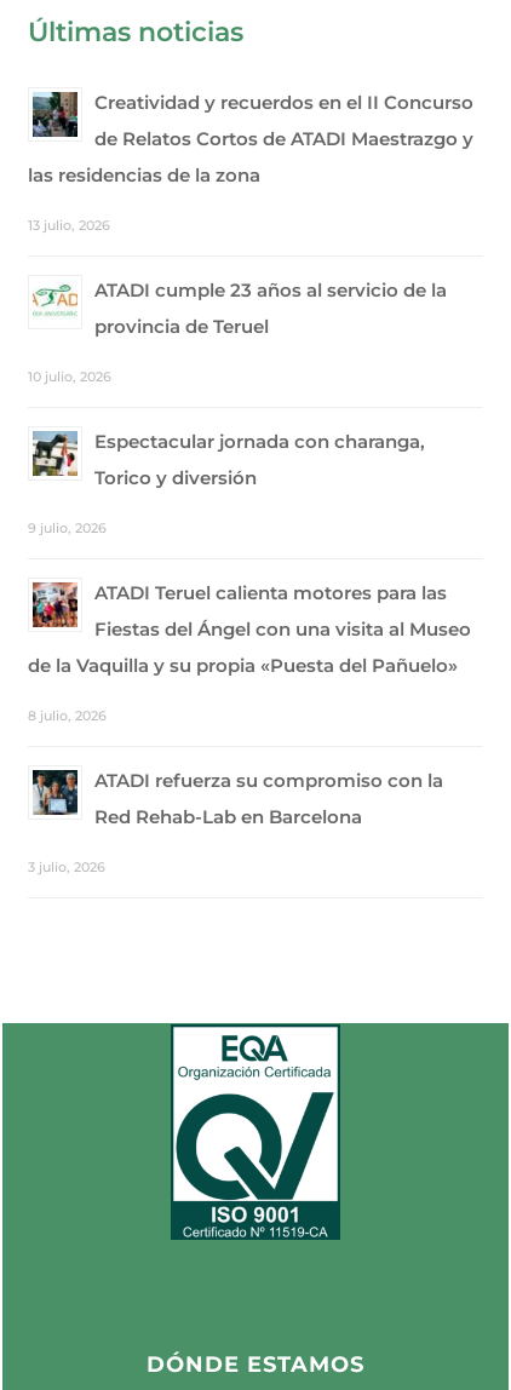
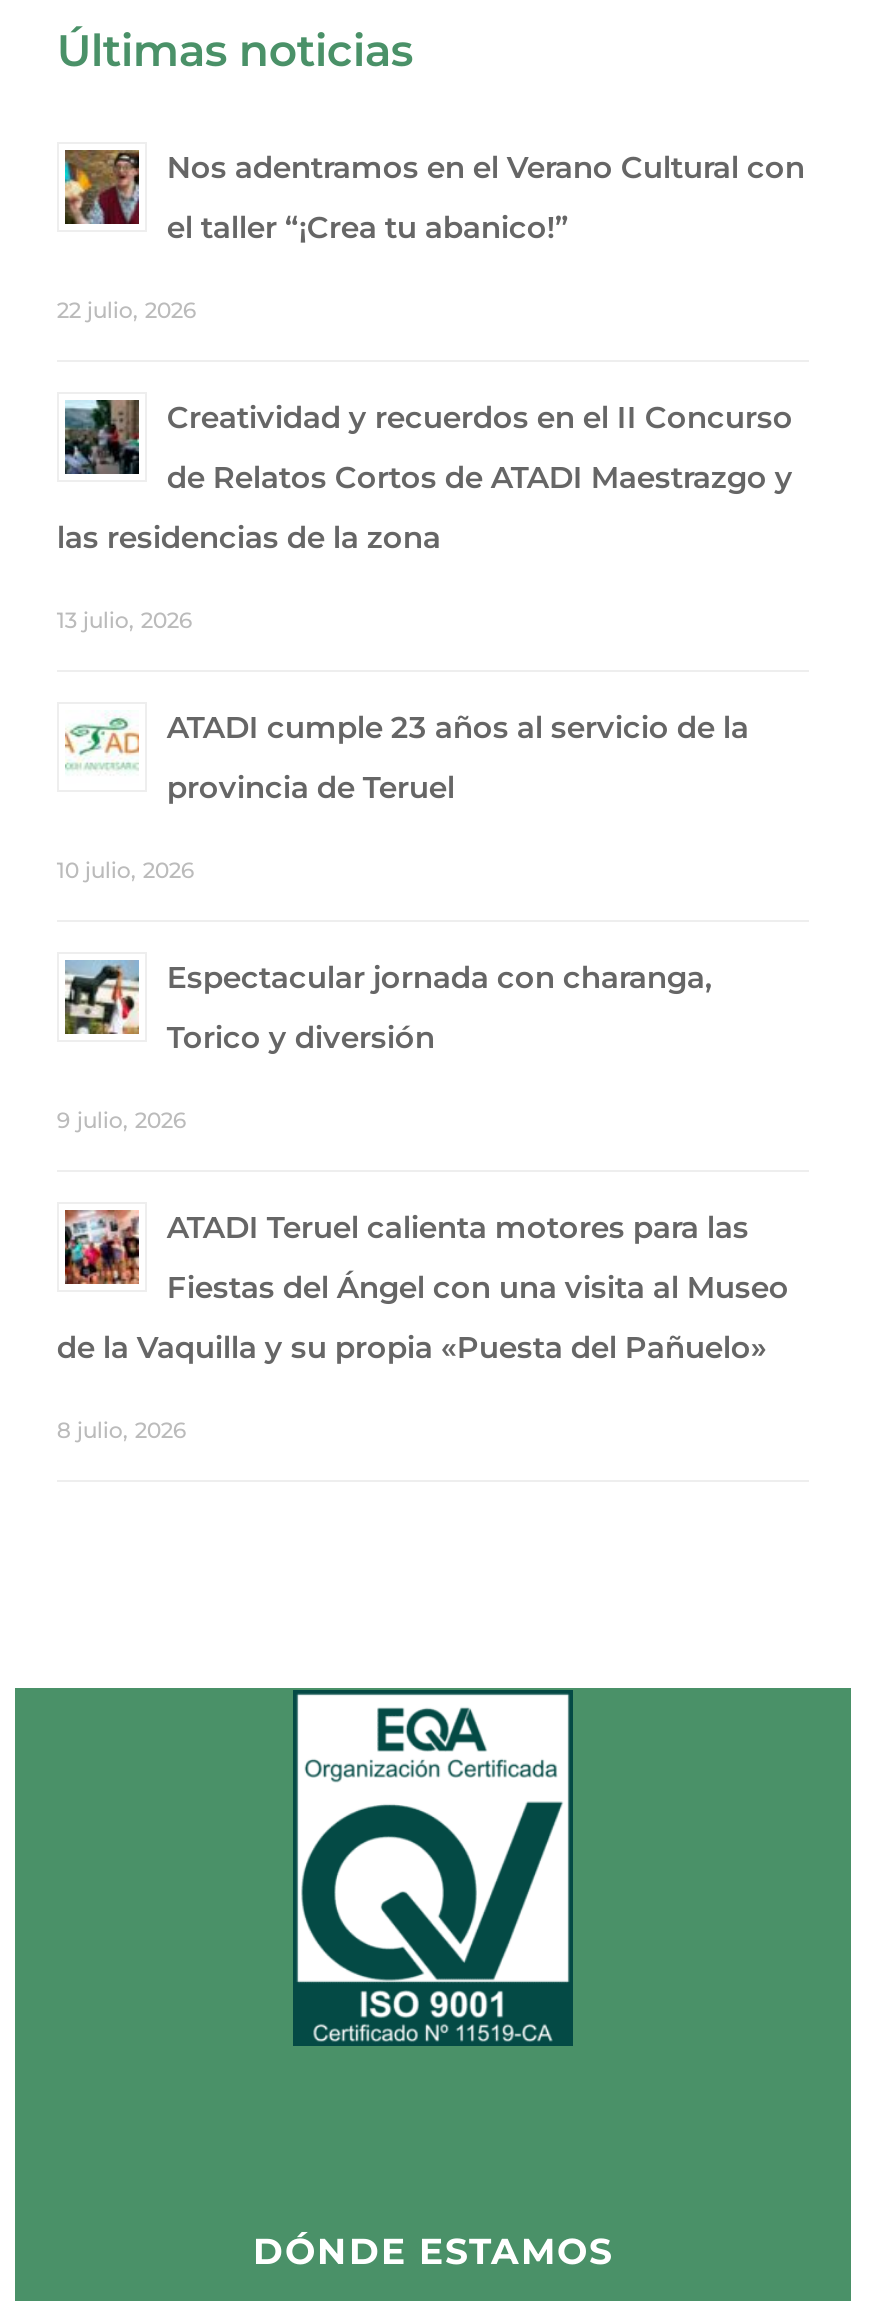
none -> [57,147,805,323] [image] | Nos adentramos en el Verano Cultural con | el taller “¡Crea tu abanico!” | 22 julio, 2026
moved [28,90,473,724] -> [57,396,793,1443]: [image] | Creatividad y recuerdos en el II Concurso | de Relatos Cortos de ATADI Maestrazgo y | ... | de la Vaquilla y su propia «Puesta del Pañuelo» | 8 julio, 2026
[28,768,443,875] [image] | ATADI refuerza su compromiso con la | Red Rehab-Lab en Barcelona | 3 julio, 2026 -> none

